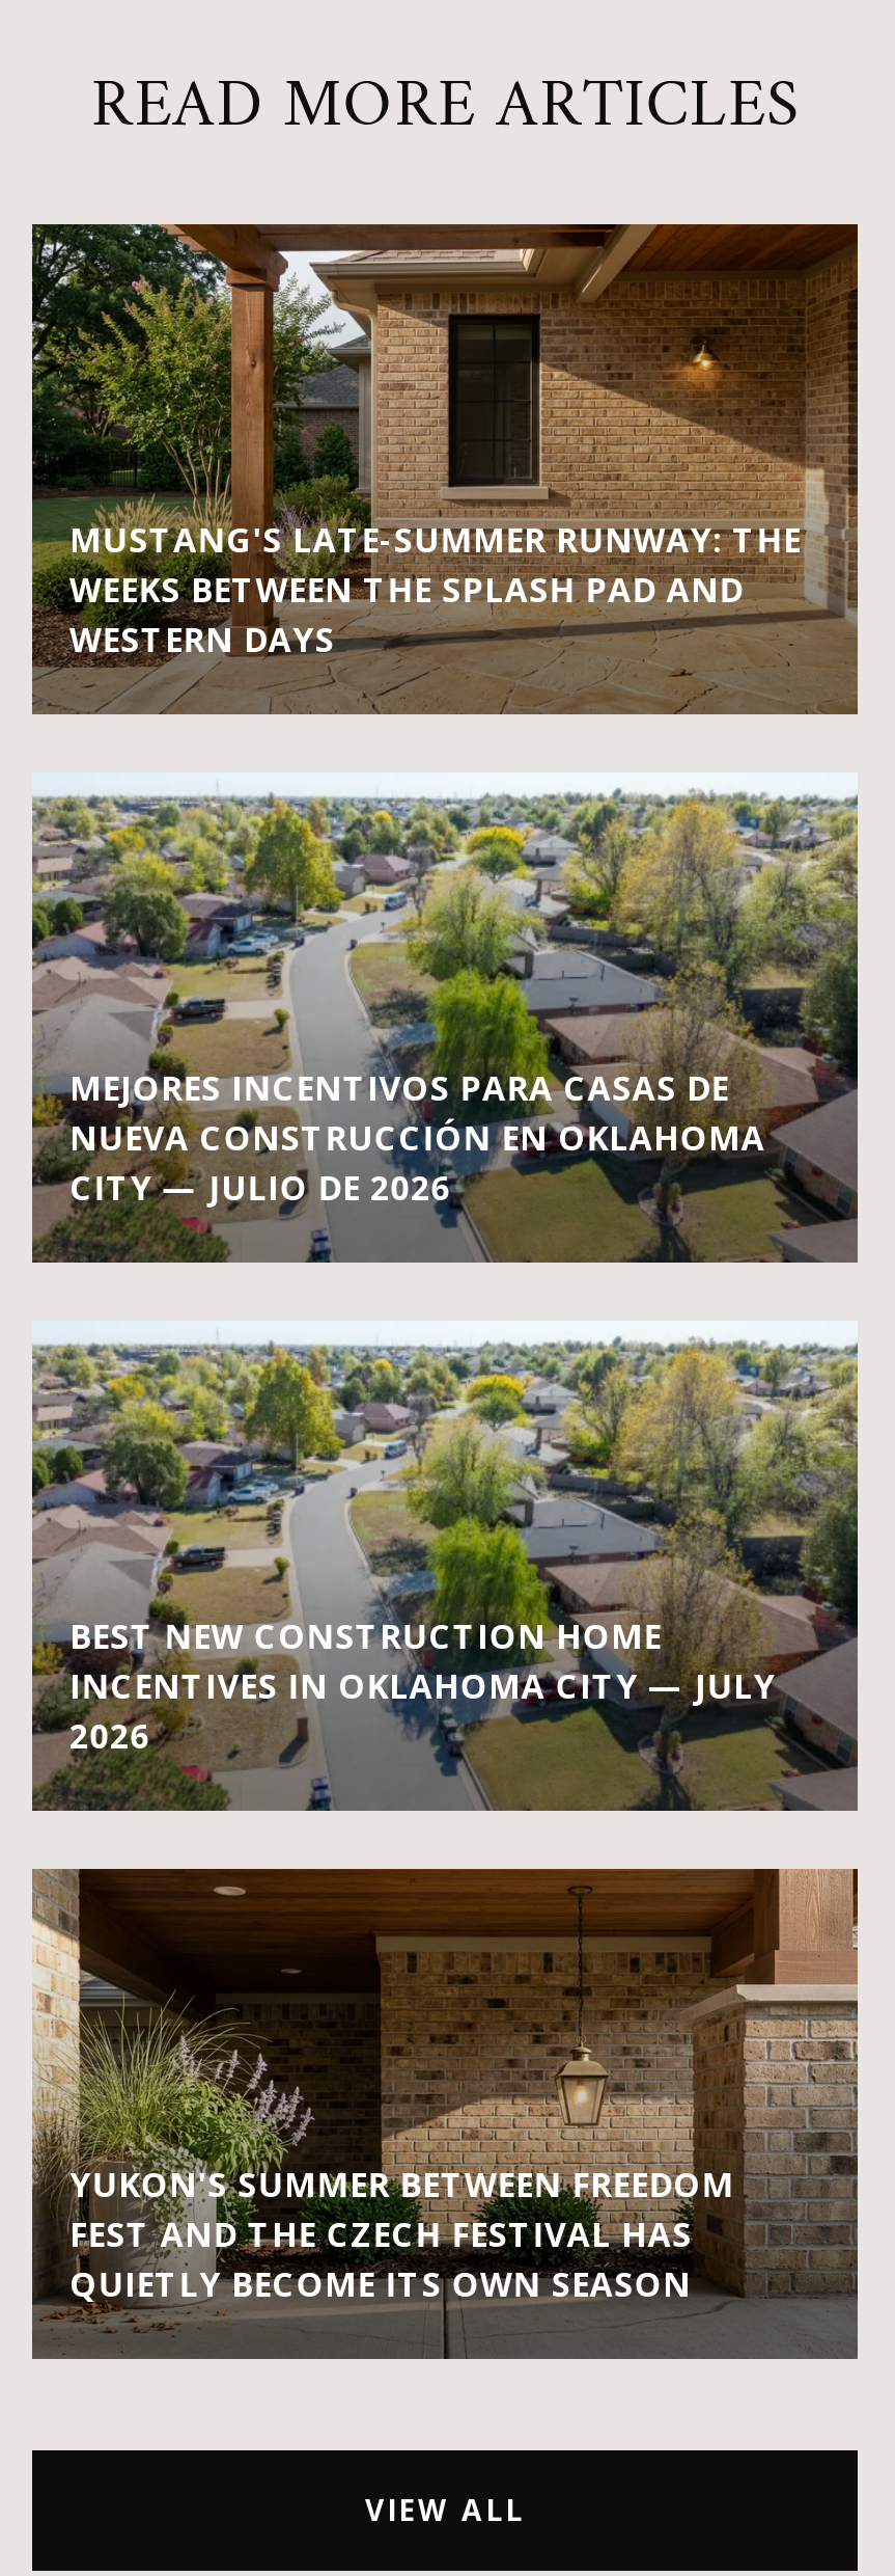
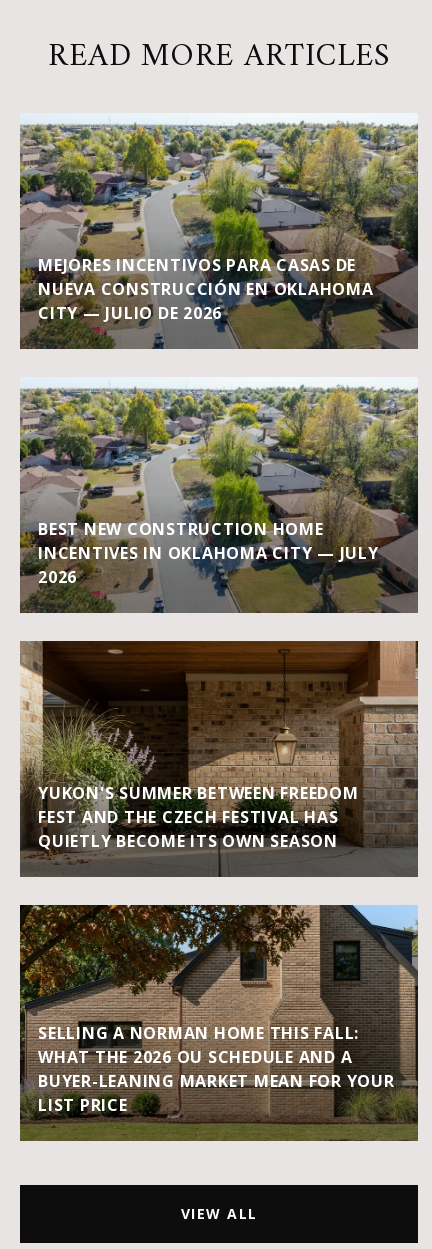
[30,222,860,714] [image] | MUSTANG'S LATE-SUMMER RUNWAY: THE | WEEKS BETWEEN THE SPLASH PAD AND | WESTERN DAYS -> none
moved [28,781,862,2307] -> [18,117,420,852]: [image] | MEJORES INCENTIVOS PARA CASAS DE | NUEVA CONSTRUCCIÓN EN OKLAHOMA | ... | FEST AND THE CZECH FESTIVAL HAS | QUIETLY BECOME ITS OWN SEASON
moved [30,2274,192,2353] -> [19,836,97,874]: [image]
none -> [19,904,419,1141] [image] | SELLING A NORMAN HOME THIS FALL: | WHAT THE 2026 OU SCHEDULE AND A | BUYER-LEANING MARKET MEAN FOR YOUR | LIST PRICE

